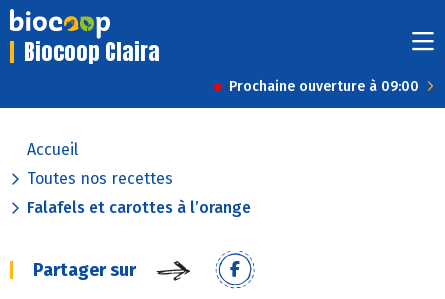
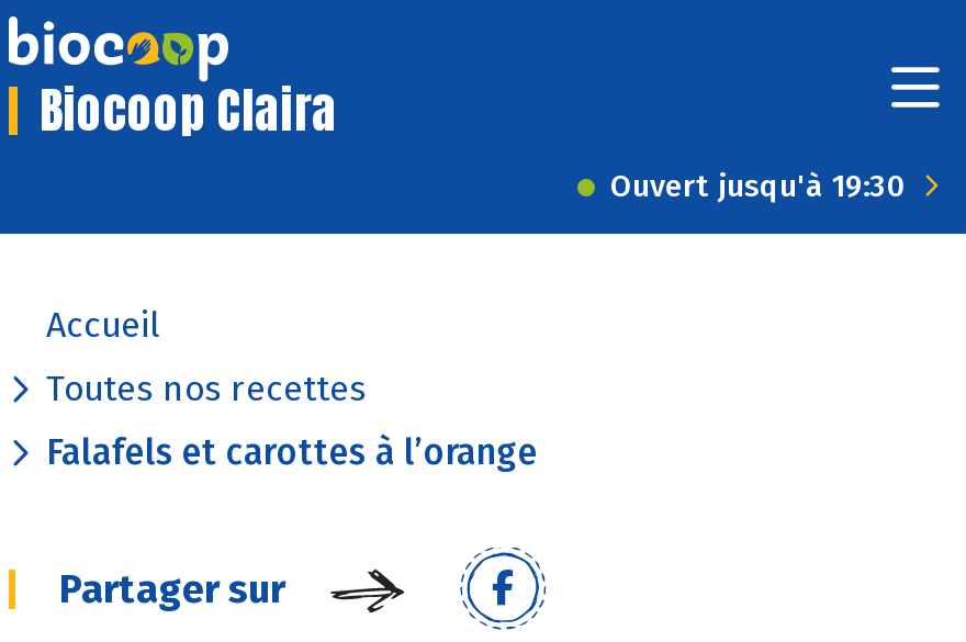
[229,78,419,95] Prochaine ouverture à 09:00 -> [610,168,907,205] Ouvert jusqu'à 19:30

